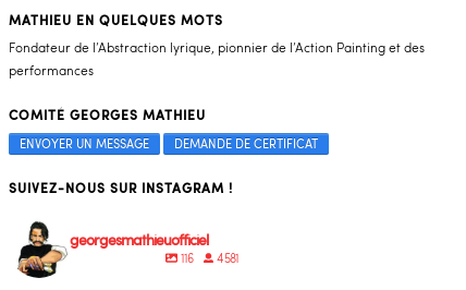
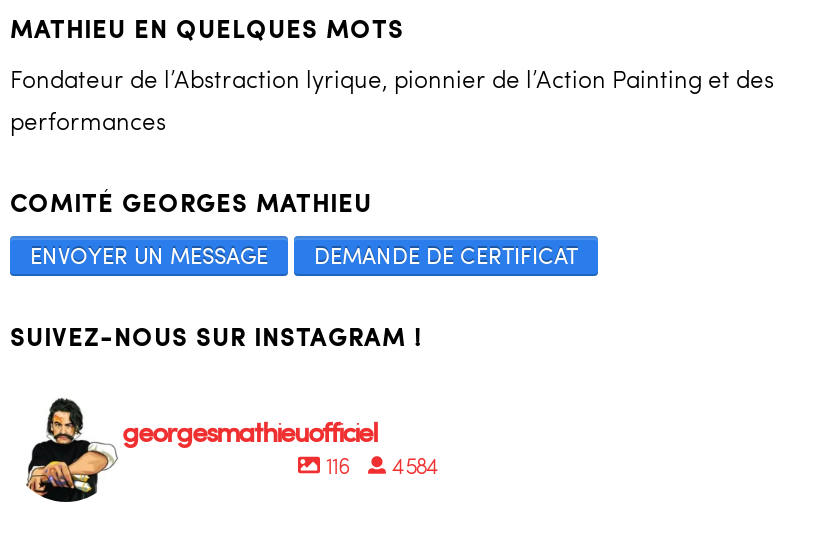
[181,249,238,265] 116 4 581 -> [326,449,436,479] 116 4 584

